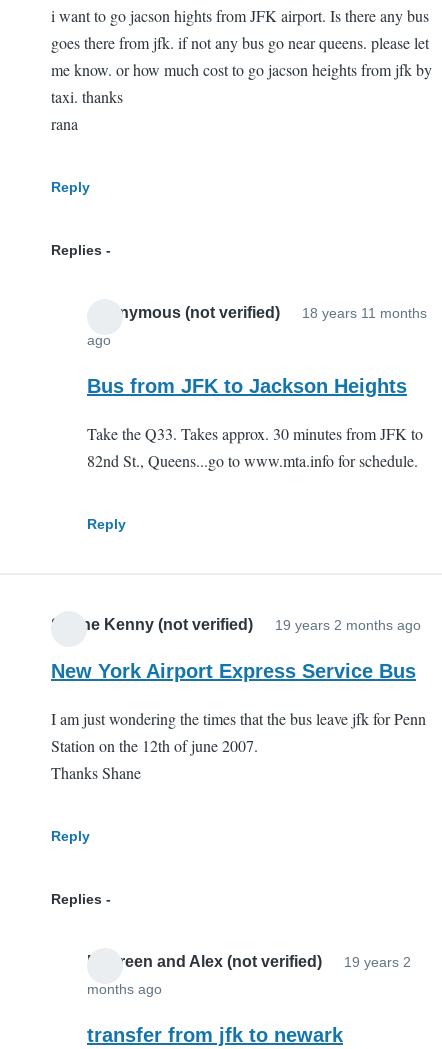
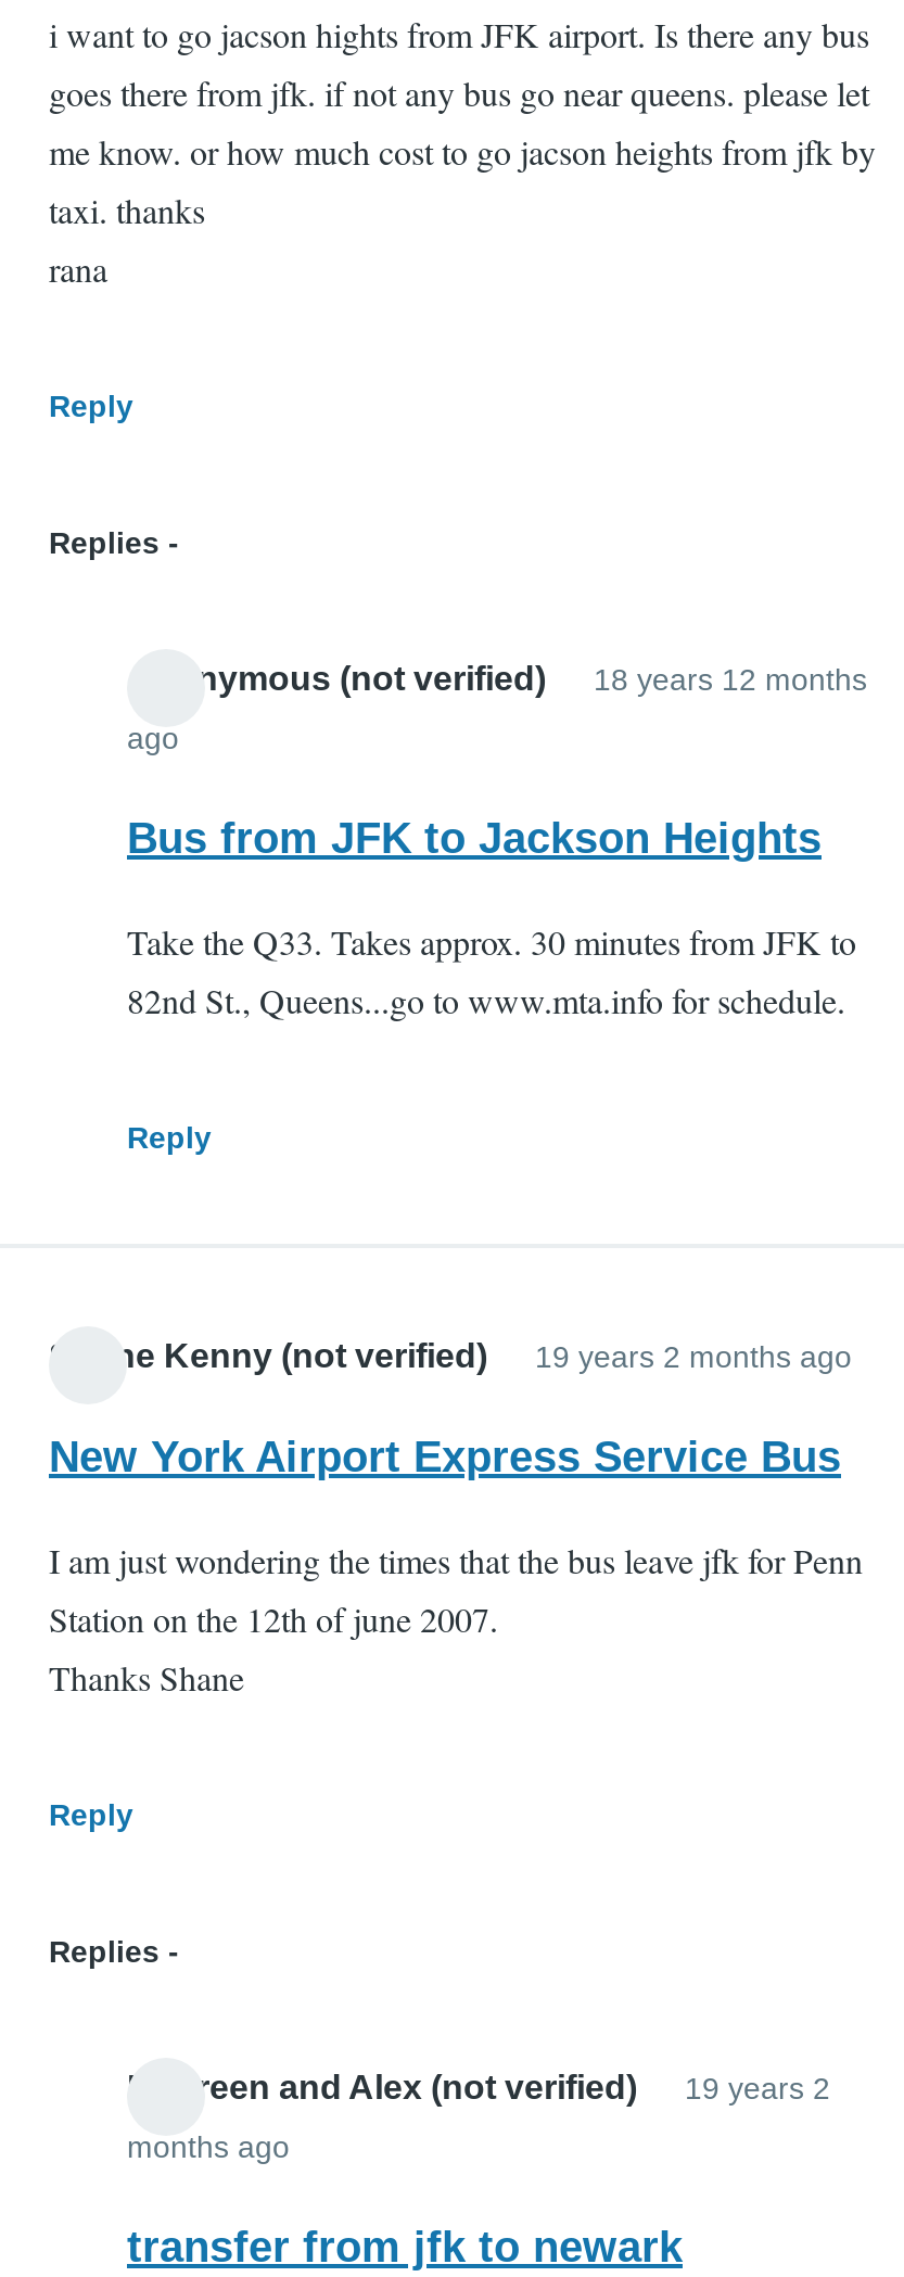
[302,304,427,320] 18 years 11 months -> [594,661,867,696] 18 years 12 months

